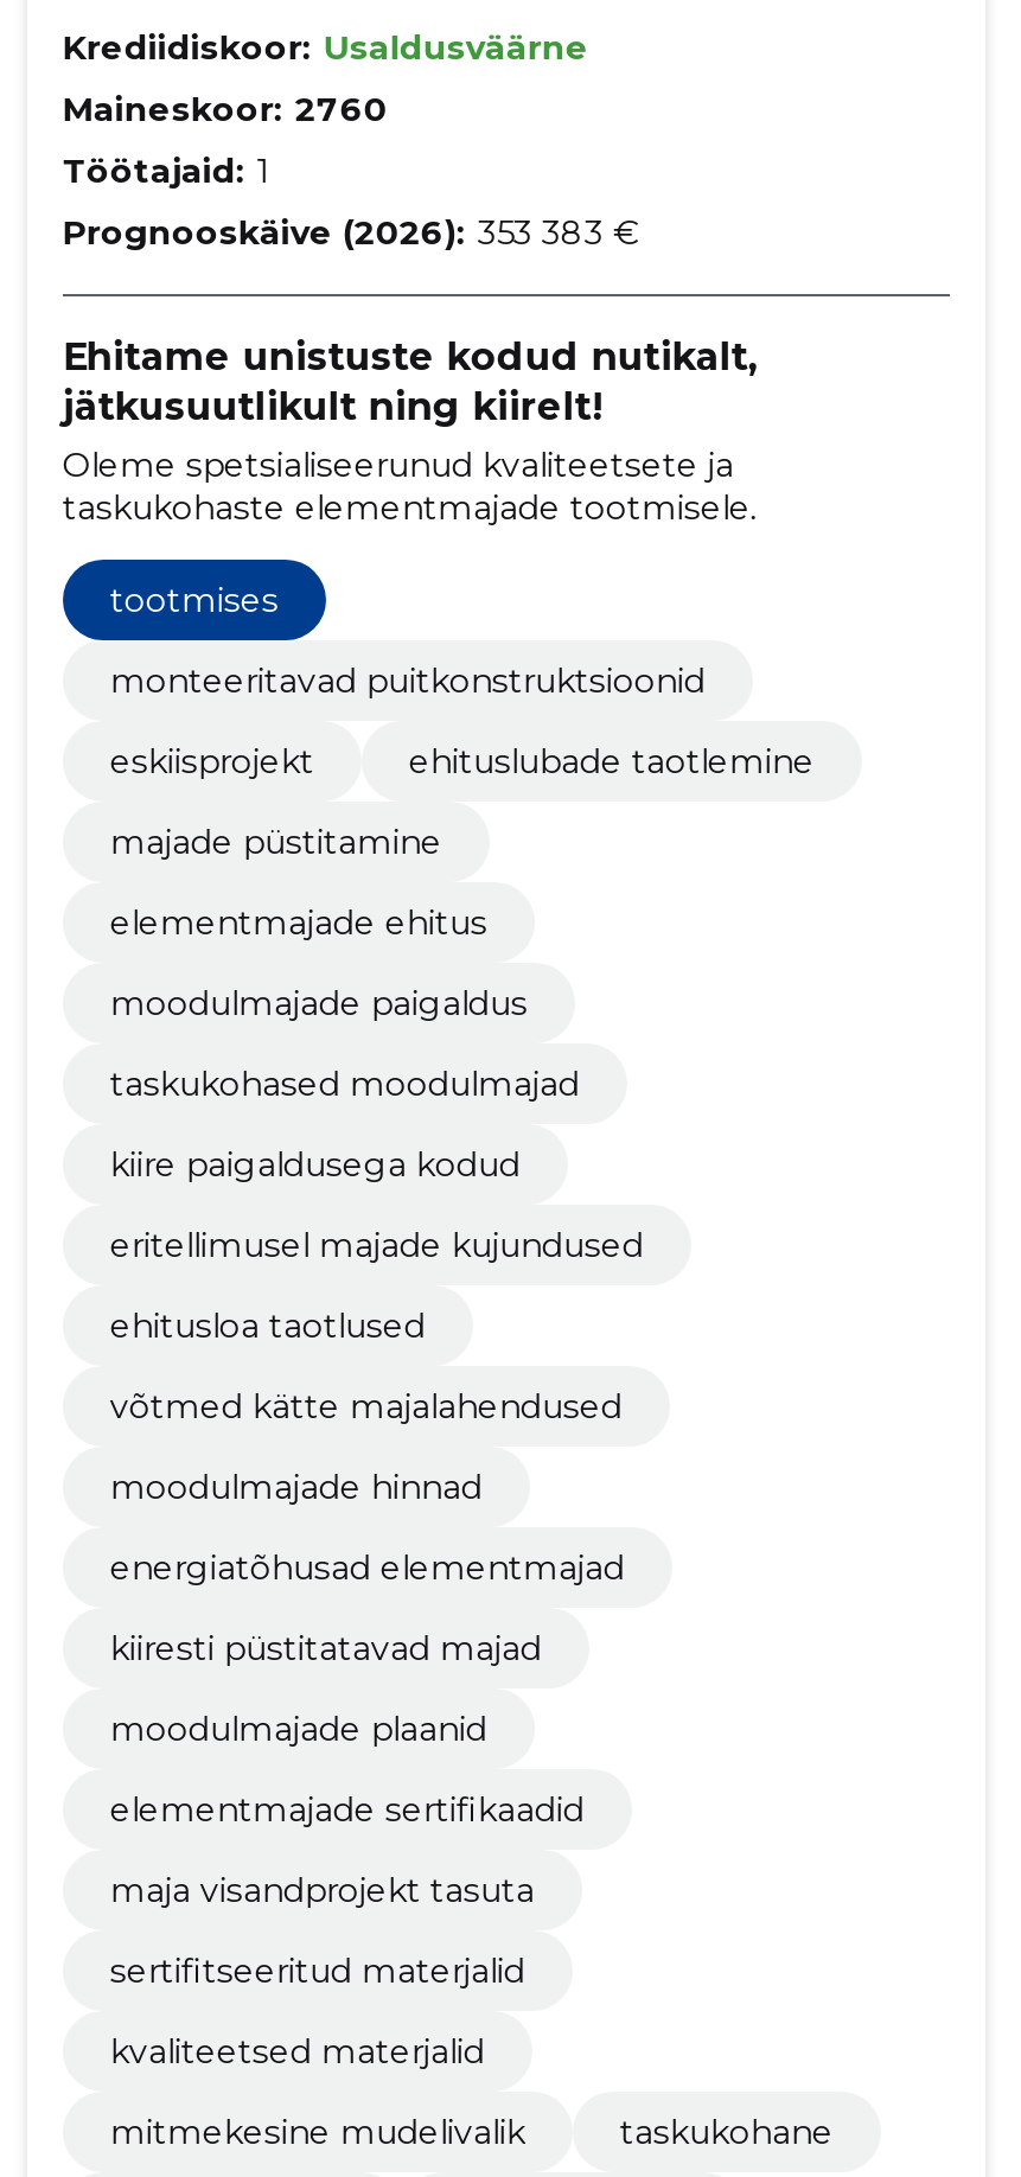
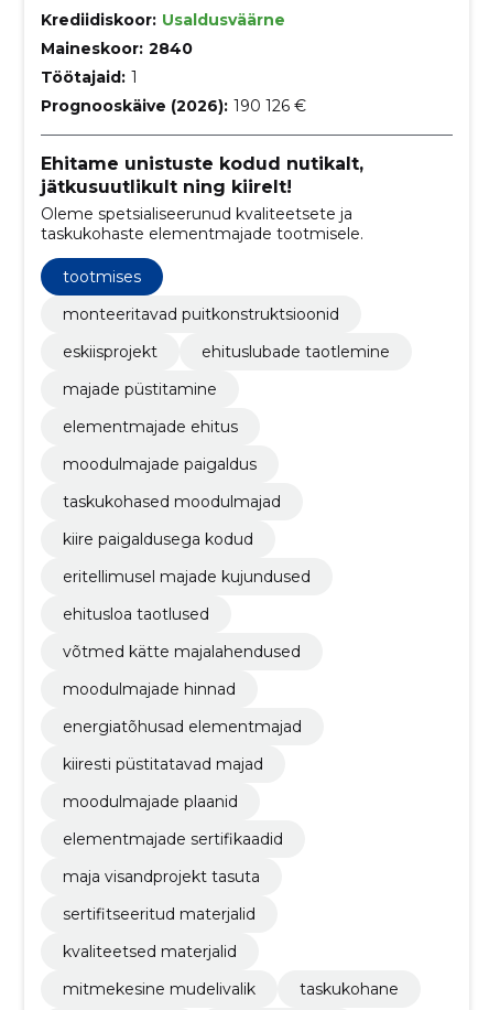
[62,88,387,130] Maineskoor: 2760 -> [41,39,193,58] Maineskoor: 2840
[62,211,639,254] Prognooskäive (2026): 353 383 € -> [41,96,306,116] Prognooskäive (2026): 190 126 €

